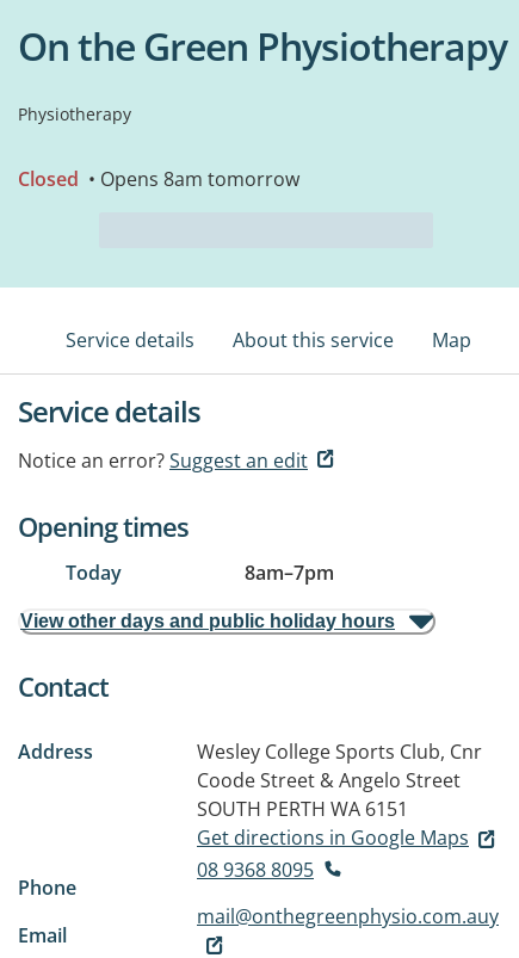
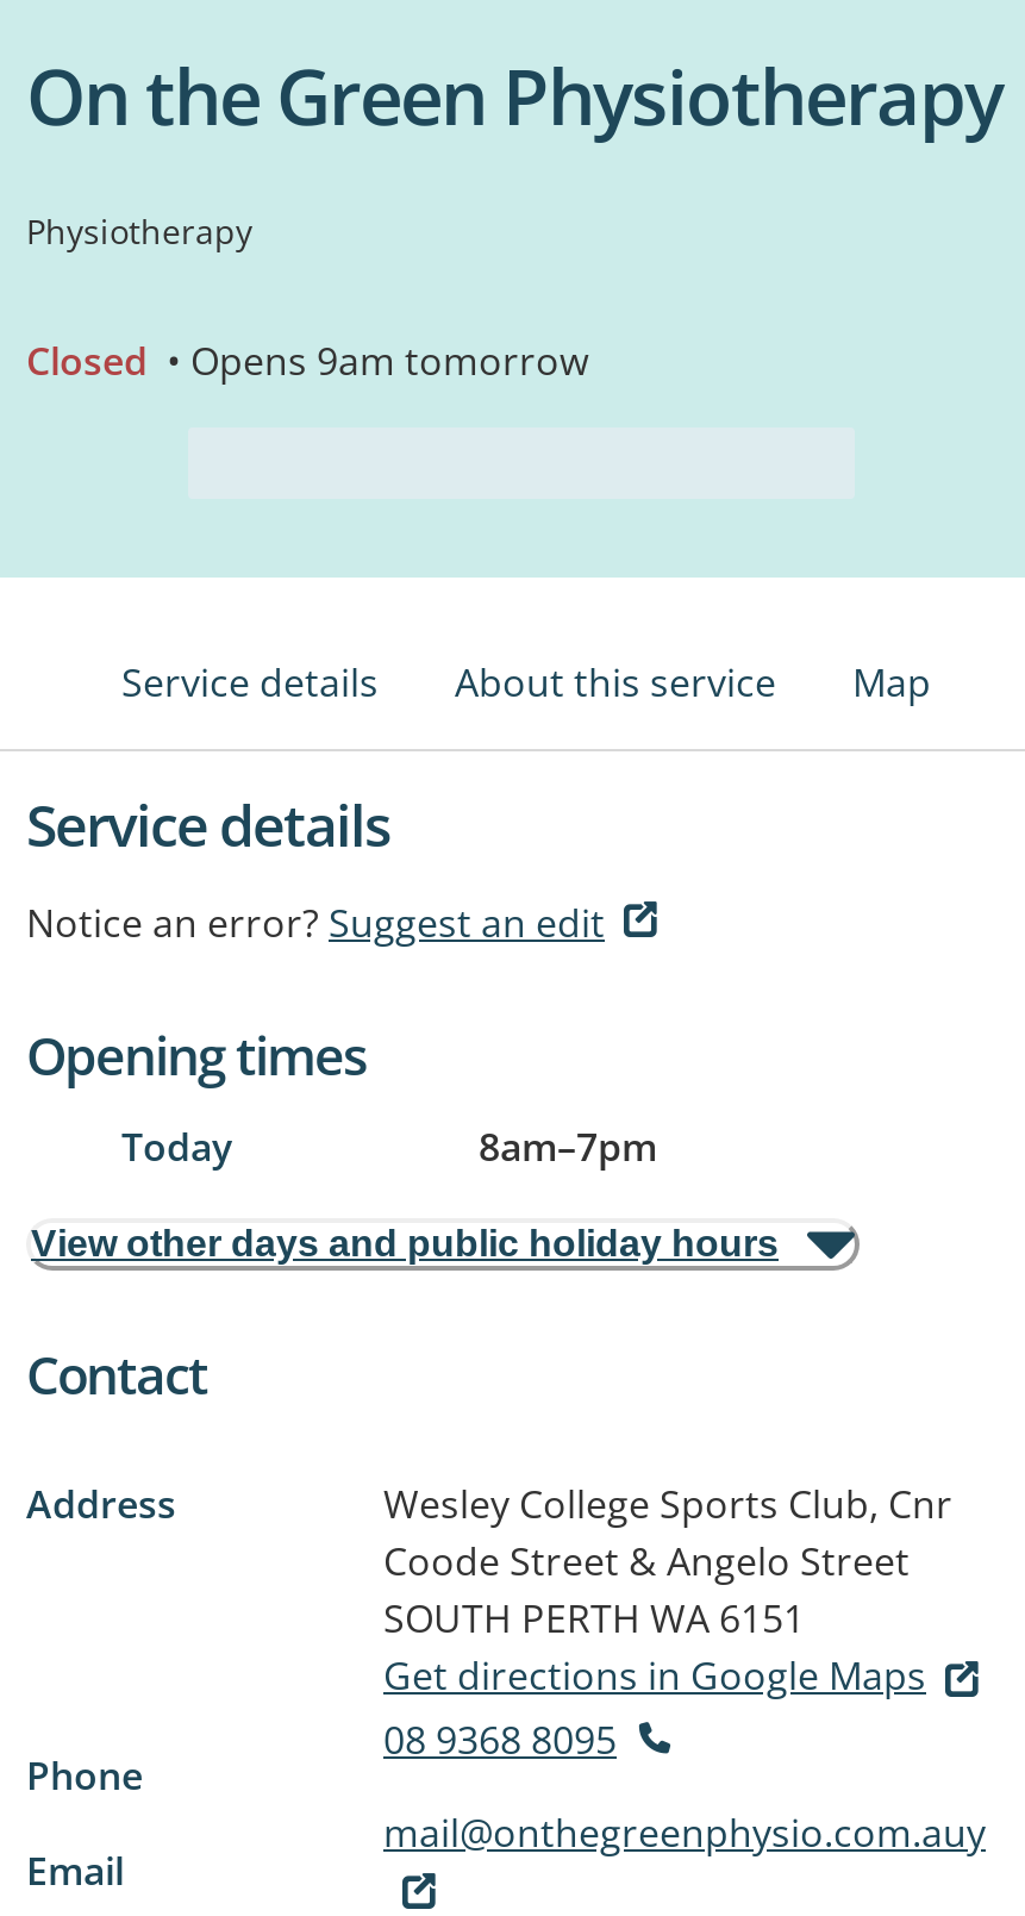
[18,166,299,192] Closed • Opens 8am tomorrow -> [26,335,588,387] Closed • Opens 9am tomorrow

